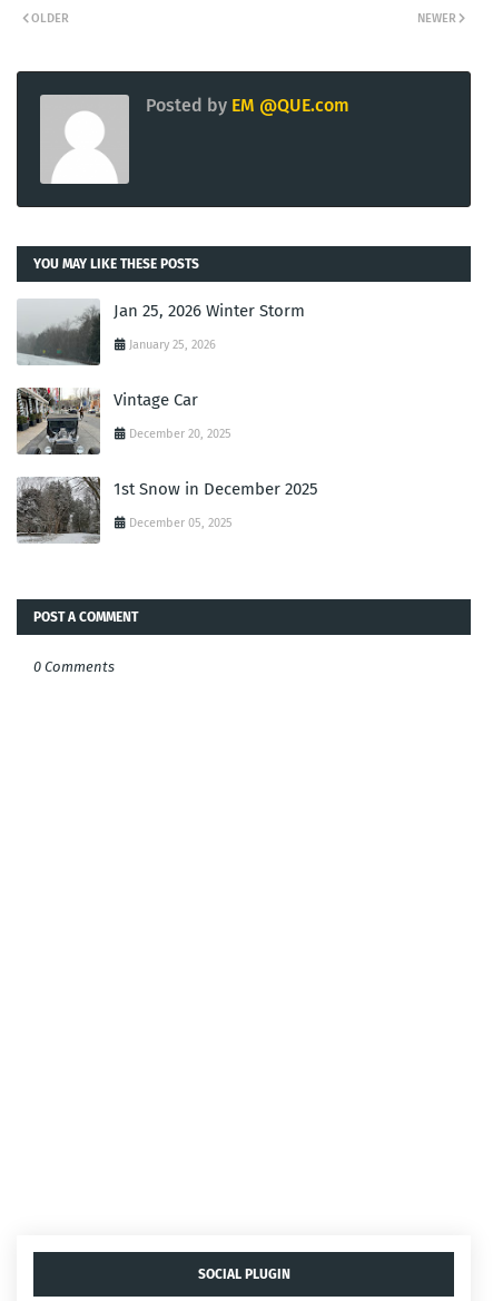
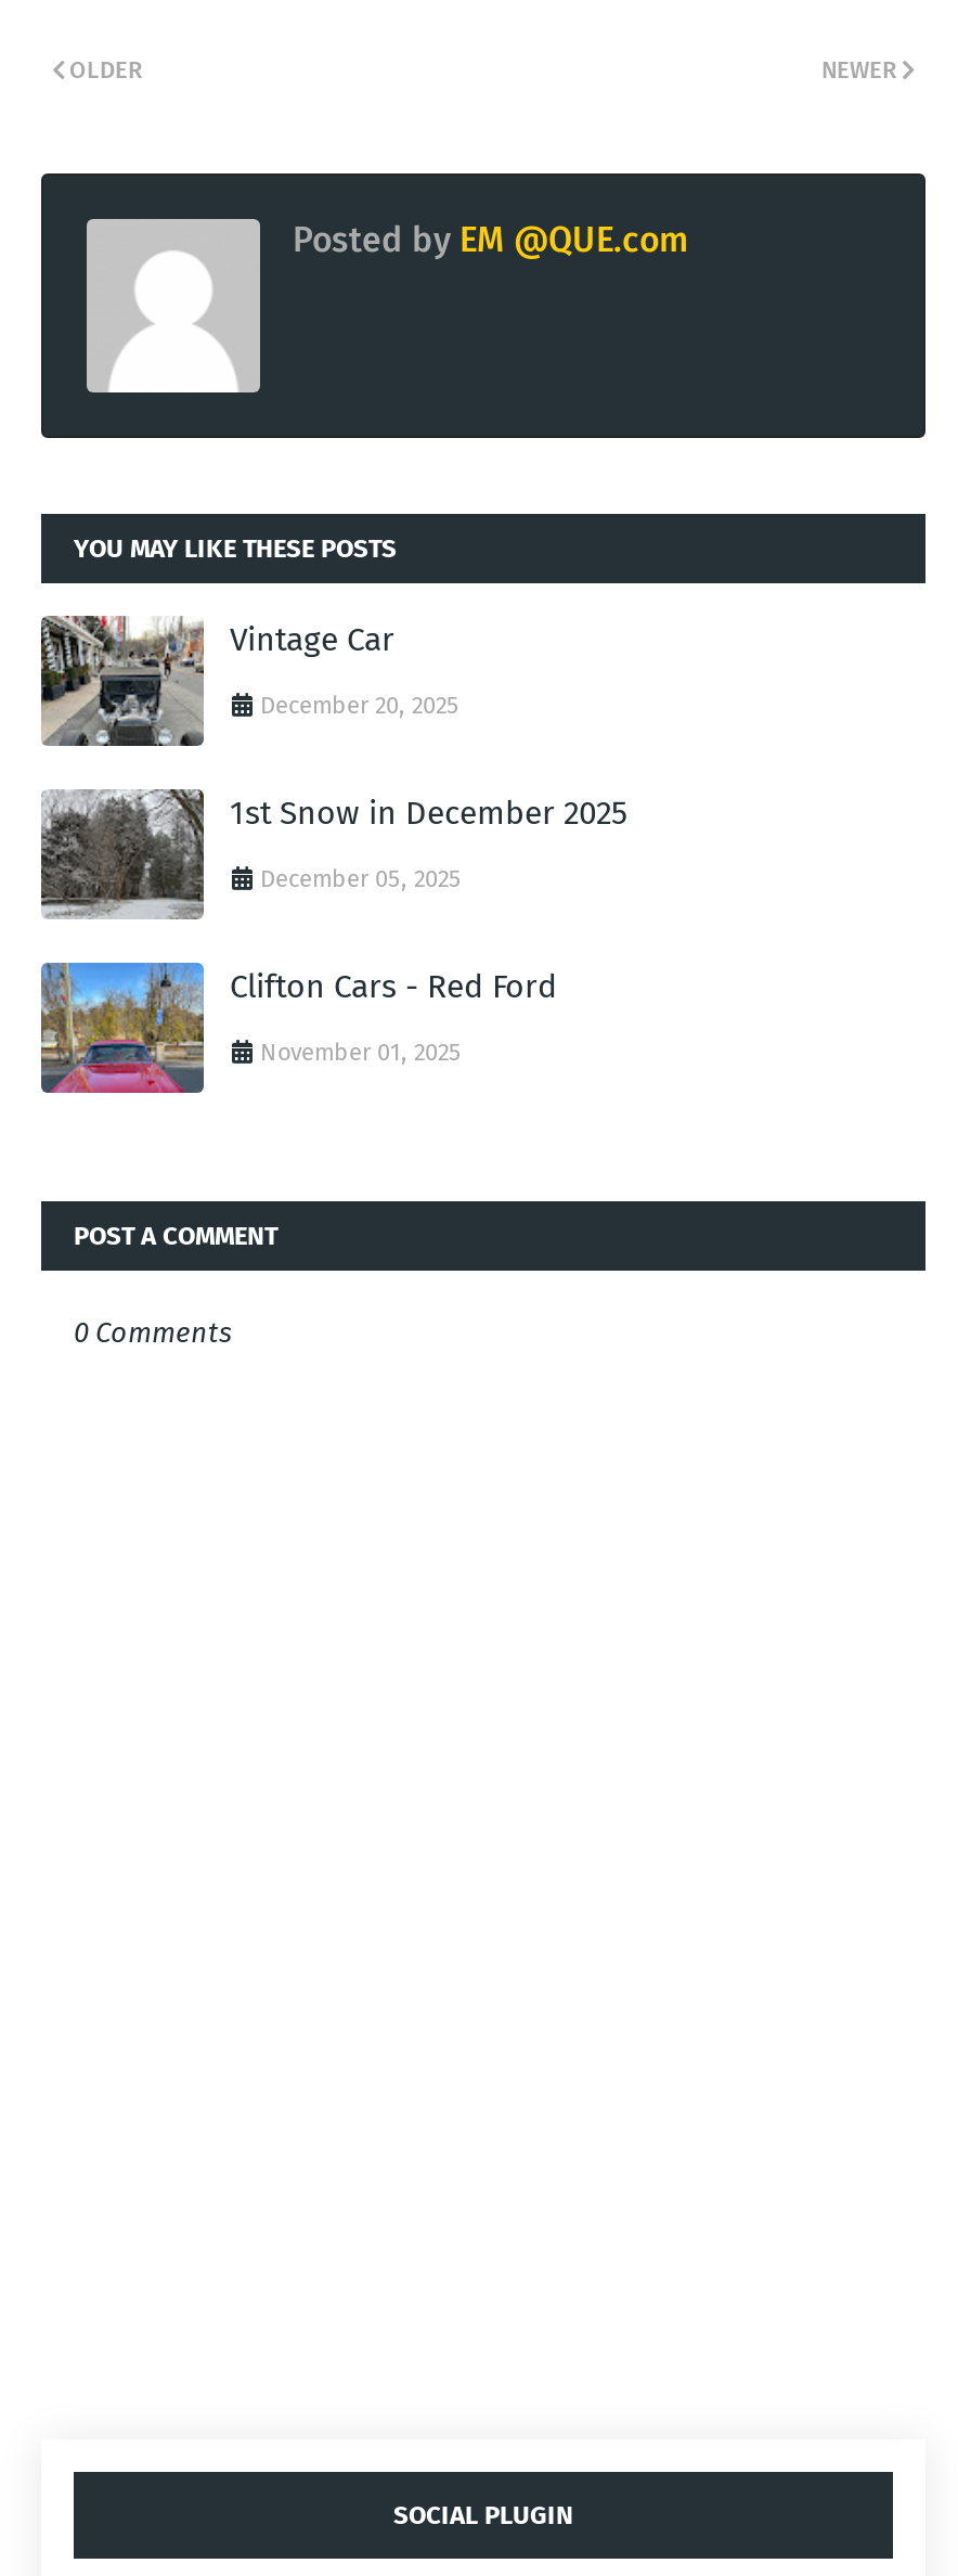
[17,300,305,364] [image] | Jan 25, 2026 Winter Storm | January 25, 2026 -> none
moved [14,385,318,531] -> [37,611,629,894]: [image] | Vintage Car | December 20, 2025 | 1st Snow in December 2025 | December 05, 2025
none -> [41,961,557,1095] [image] | Clifton Cars - Red Ford | November 01, 2025

